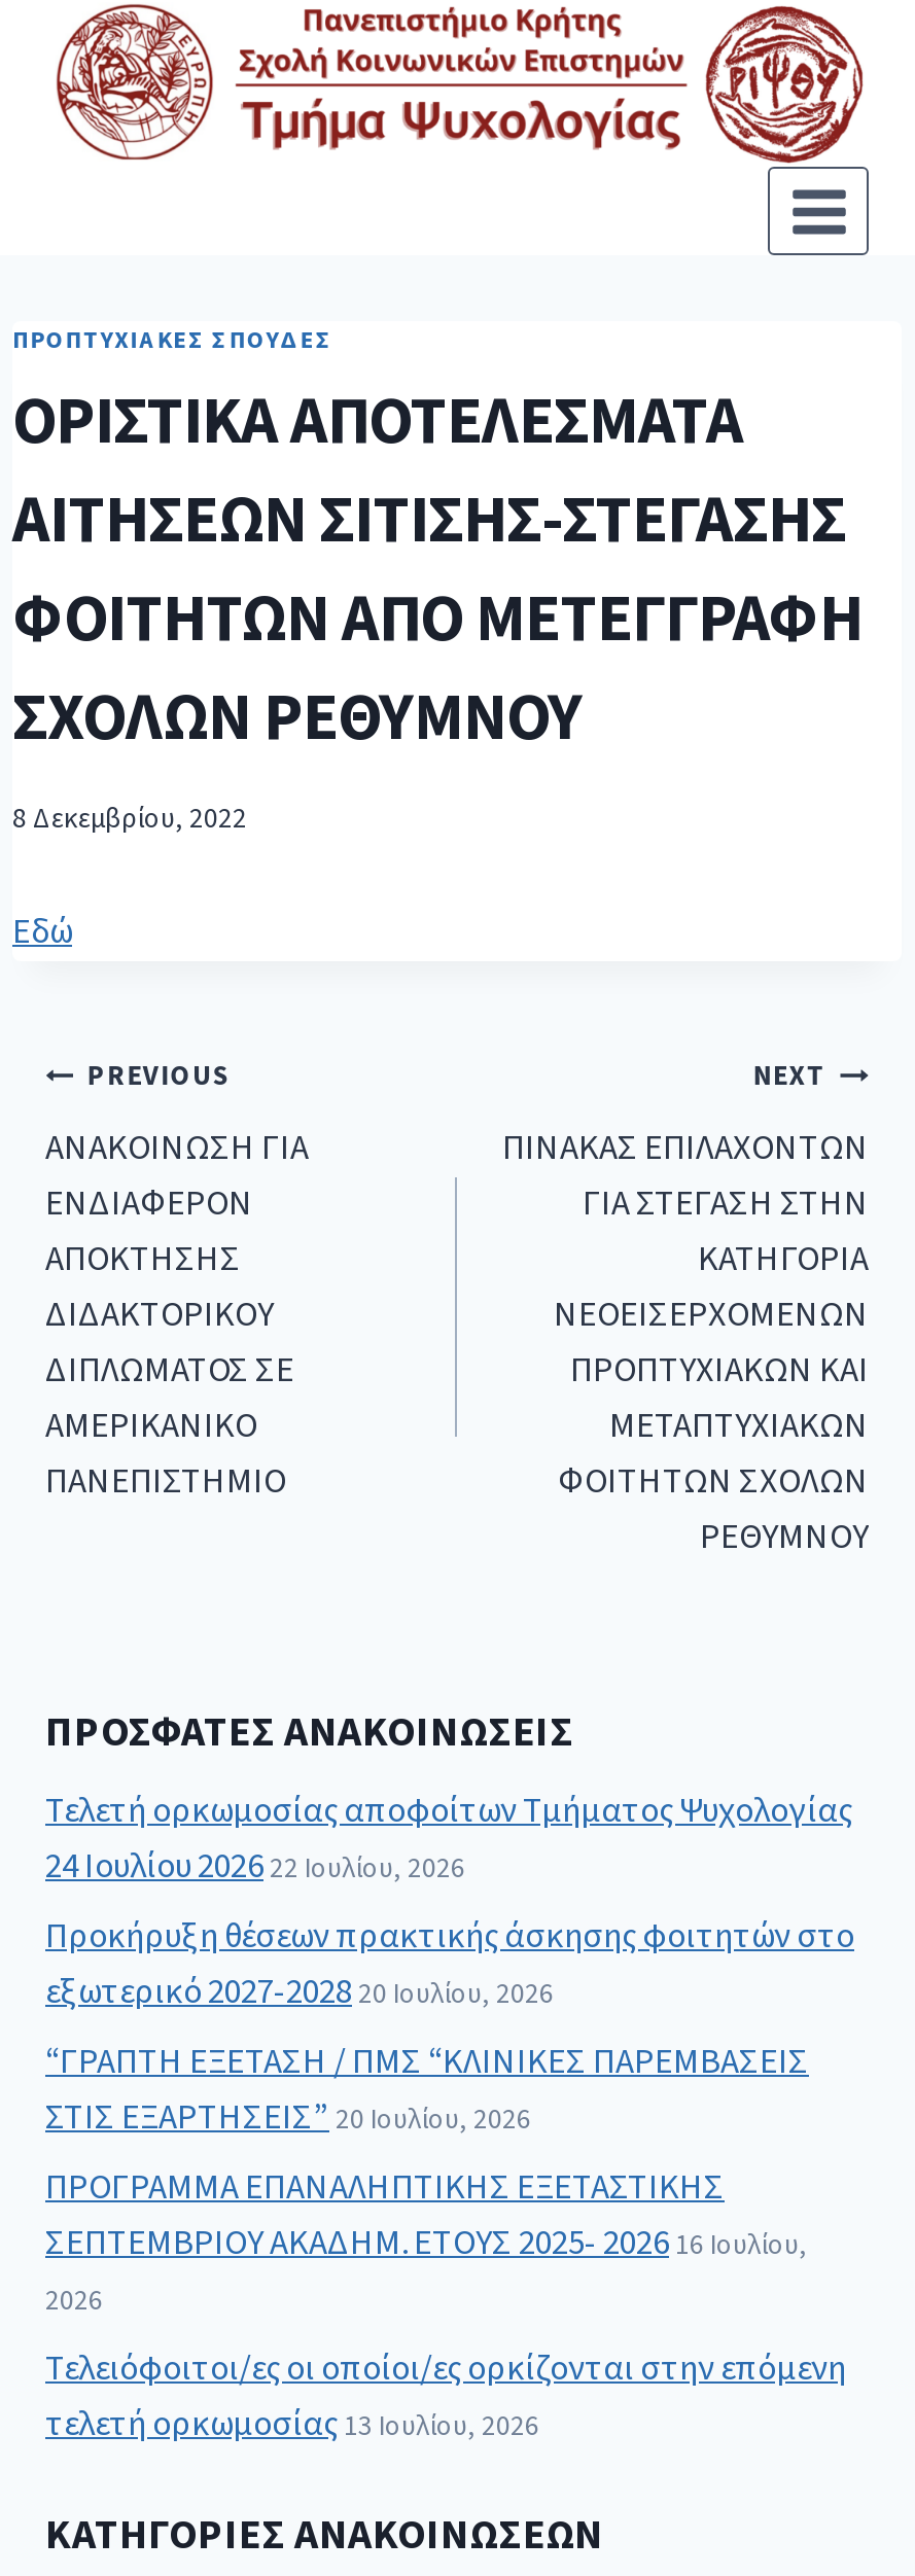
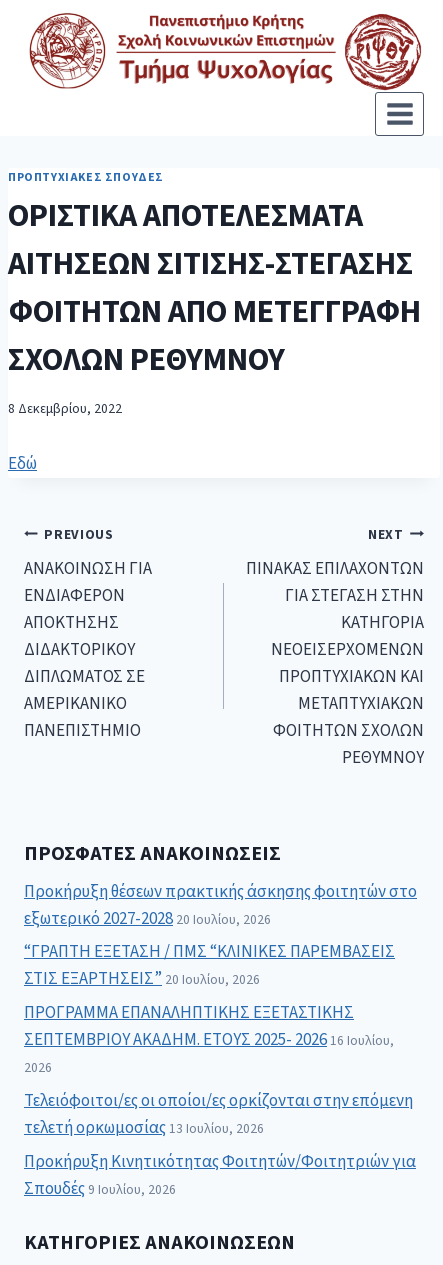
[45,1787,852,1892] Τελετή ορκωμοσίας αποφοίτων Τμήματος Ψυχολογίας | 24 Ιουλίου 2026 22 Ιουλίου, 2026 -> none
moved [45,1913,854,2449] -> [24,879,417,1140]: Προκήρυξη θέσεων πρακτικής άσκησης φοιτητών στο | εξωτερικό 2027-2028 20 Ιουλίου, 2026 | “ΓΡΑΠΤΗ ΕΞΕΤΑΣΗ / ΠΜΣ “ΚΛΙΝΙΚΕΣ ΠΑΡΕΜΒΑΣΕΙΣ | ... | Τελειόφοιτοι/ες οι οποίοι/ες ορκίζονται στην επόμενη | τελετή ορκωμοσίας 13 Ιουλίου, 2026
none -> [24,1150,416,1201] Προκήρυξη Κινητικότητας Φοιτητών/Φοιτητριών για | Σπουδές 9 Ιουλίου, 2026

